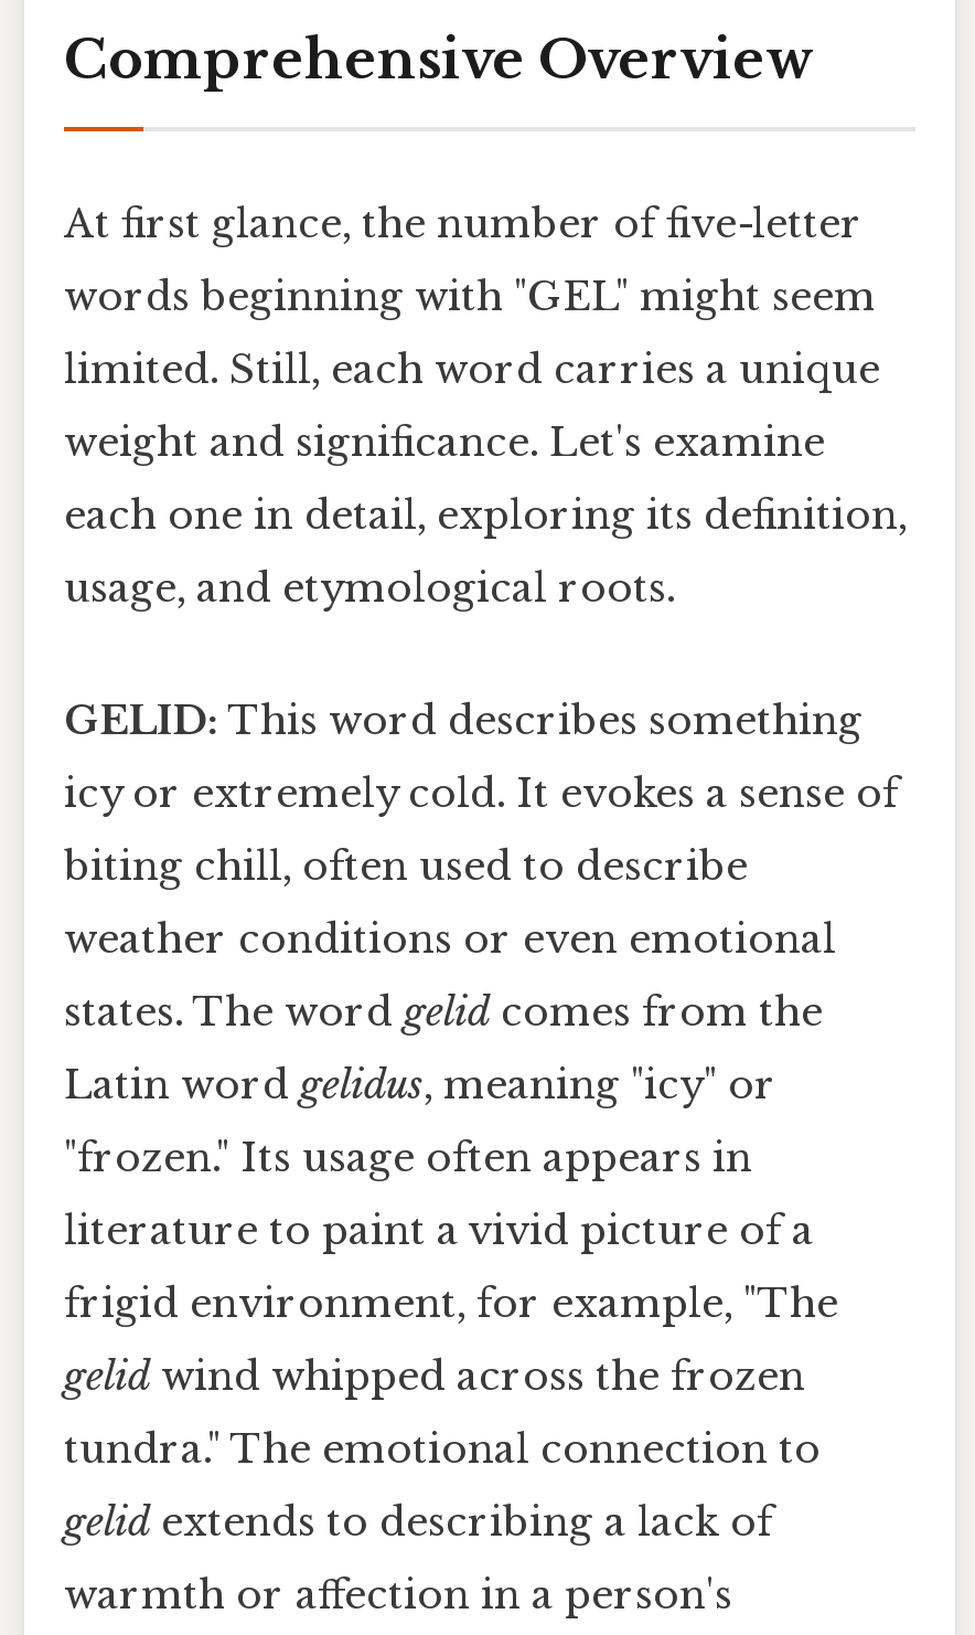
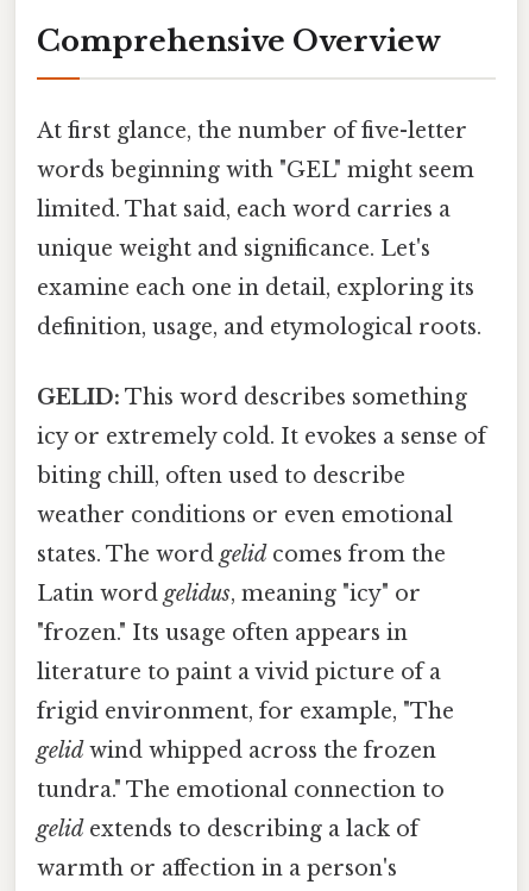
[64,347,880,396] limited. Still, each word carries a unique -> [37,196,451,222] limited. That said, each word carries a
[64,420,825,469] weight and significance. Let's examine -> [37,235,430,261] unique weight and significance. Let's
[64,493,907,541] each one in detail, exploring its definition, -> [37,274,474,301] examine each one in detail, exploring its
[64,566,675,614] usage, and etymological roots. -> [37,314,481,340] definition, usage, and etymological roots.

